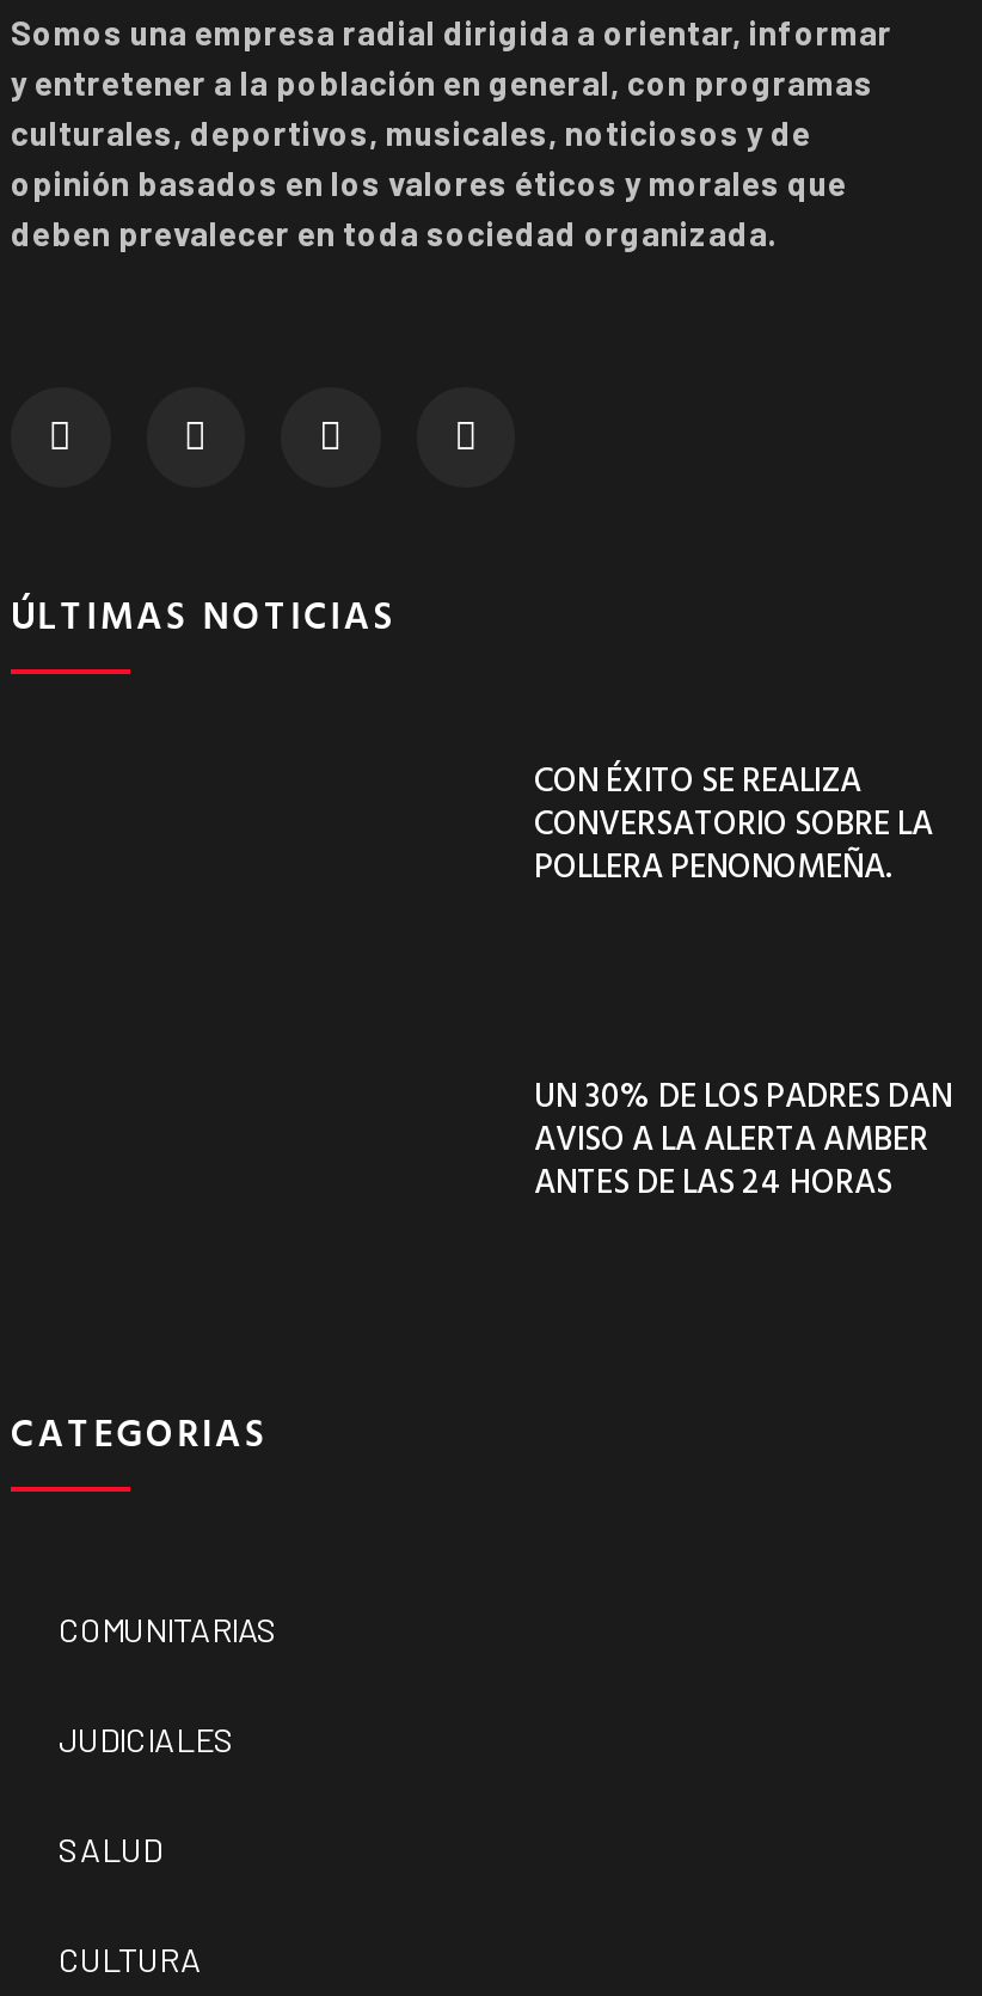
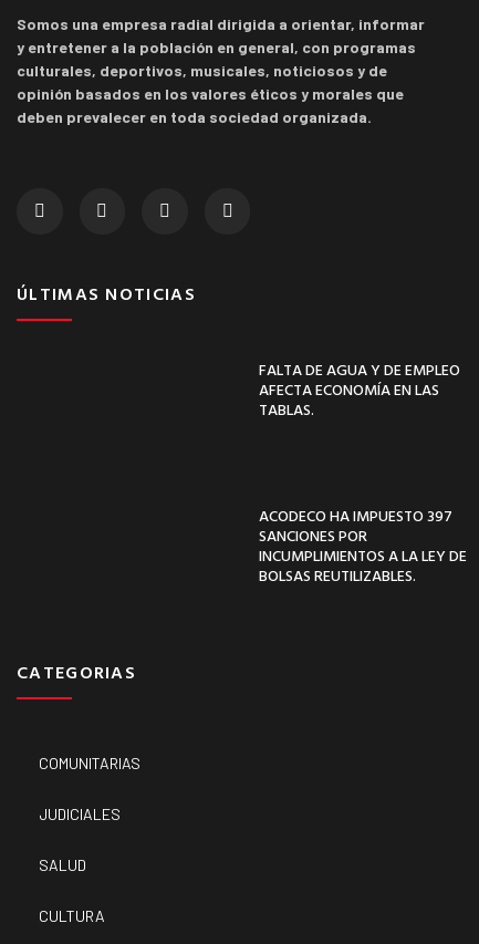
[534,753,933,889] CON ÉXITO SE REALIZA | CONVERSATORIO SOBRE LA | POLLERA PENONOMEÑA. -> [259,357,460,421] FALTA DE AGUA Y DE EMPLEO | AFECTA ECONOMÍA EN LAS | TABLAS.
[534,1069,952,1205] UN 30% DE LOS PADRES DAN | AVISO A LA ALERTA AMBER | ANTES DE LAS 24 HORAS -> [259,504,467,587] ACODECO HA IMPUESTO 397 | SANCIONES POR | INCUMPLIMIENTOS A LA LEY DE | BOLSAS REUTILIZABLES.

